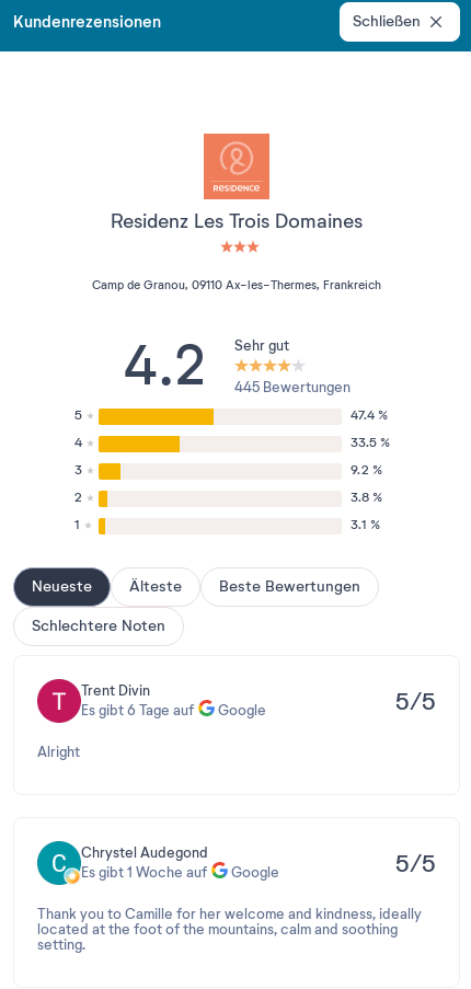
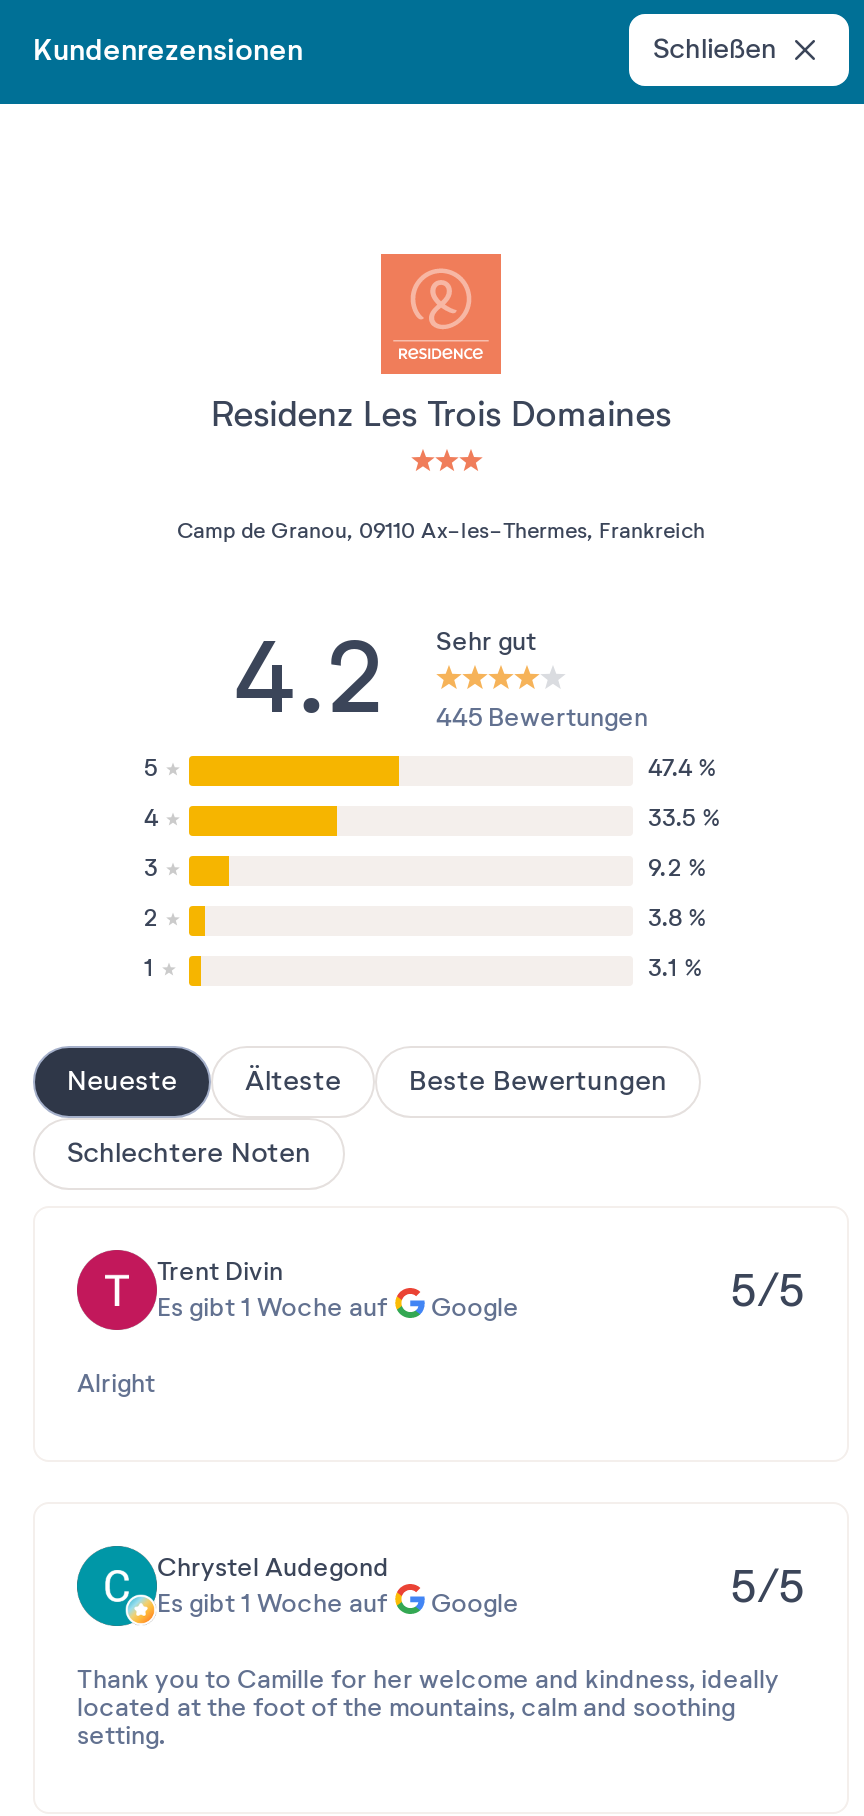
[81,702,194,720] Es gibt 6 Tage auf -> [157,1292,387,1324] Es gibt 1 Woche auf

